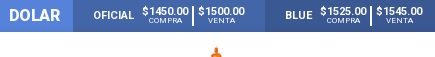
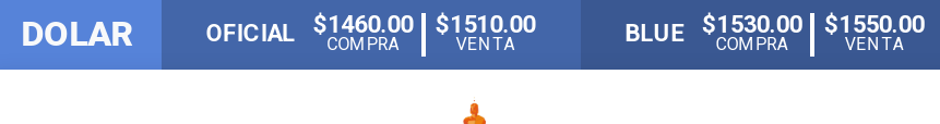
[142,4,188,17] $1450.00 -> [313,10,413,38] $1460.00
[198,4,244,17] $1500.00 -> [435,10,535,38] $1510.00
[320,4,366,17] $1525.00 -> [702,10,802,38] $1530.00
[376,4,422,17] $1545.00 -> [824,10,924,38] $1550.00

